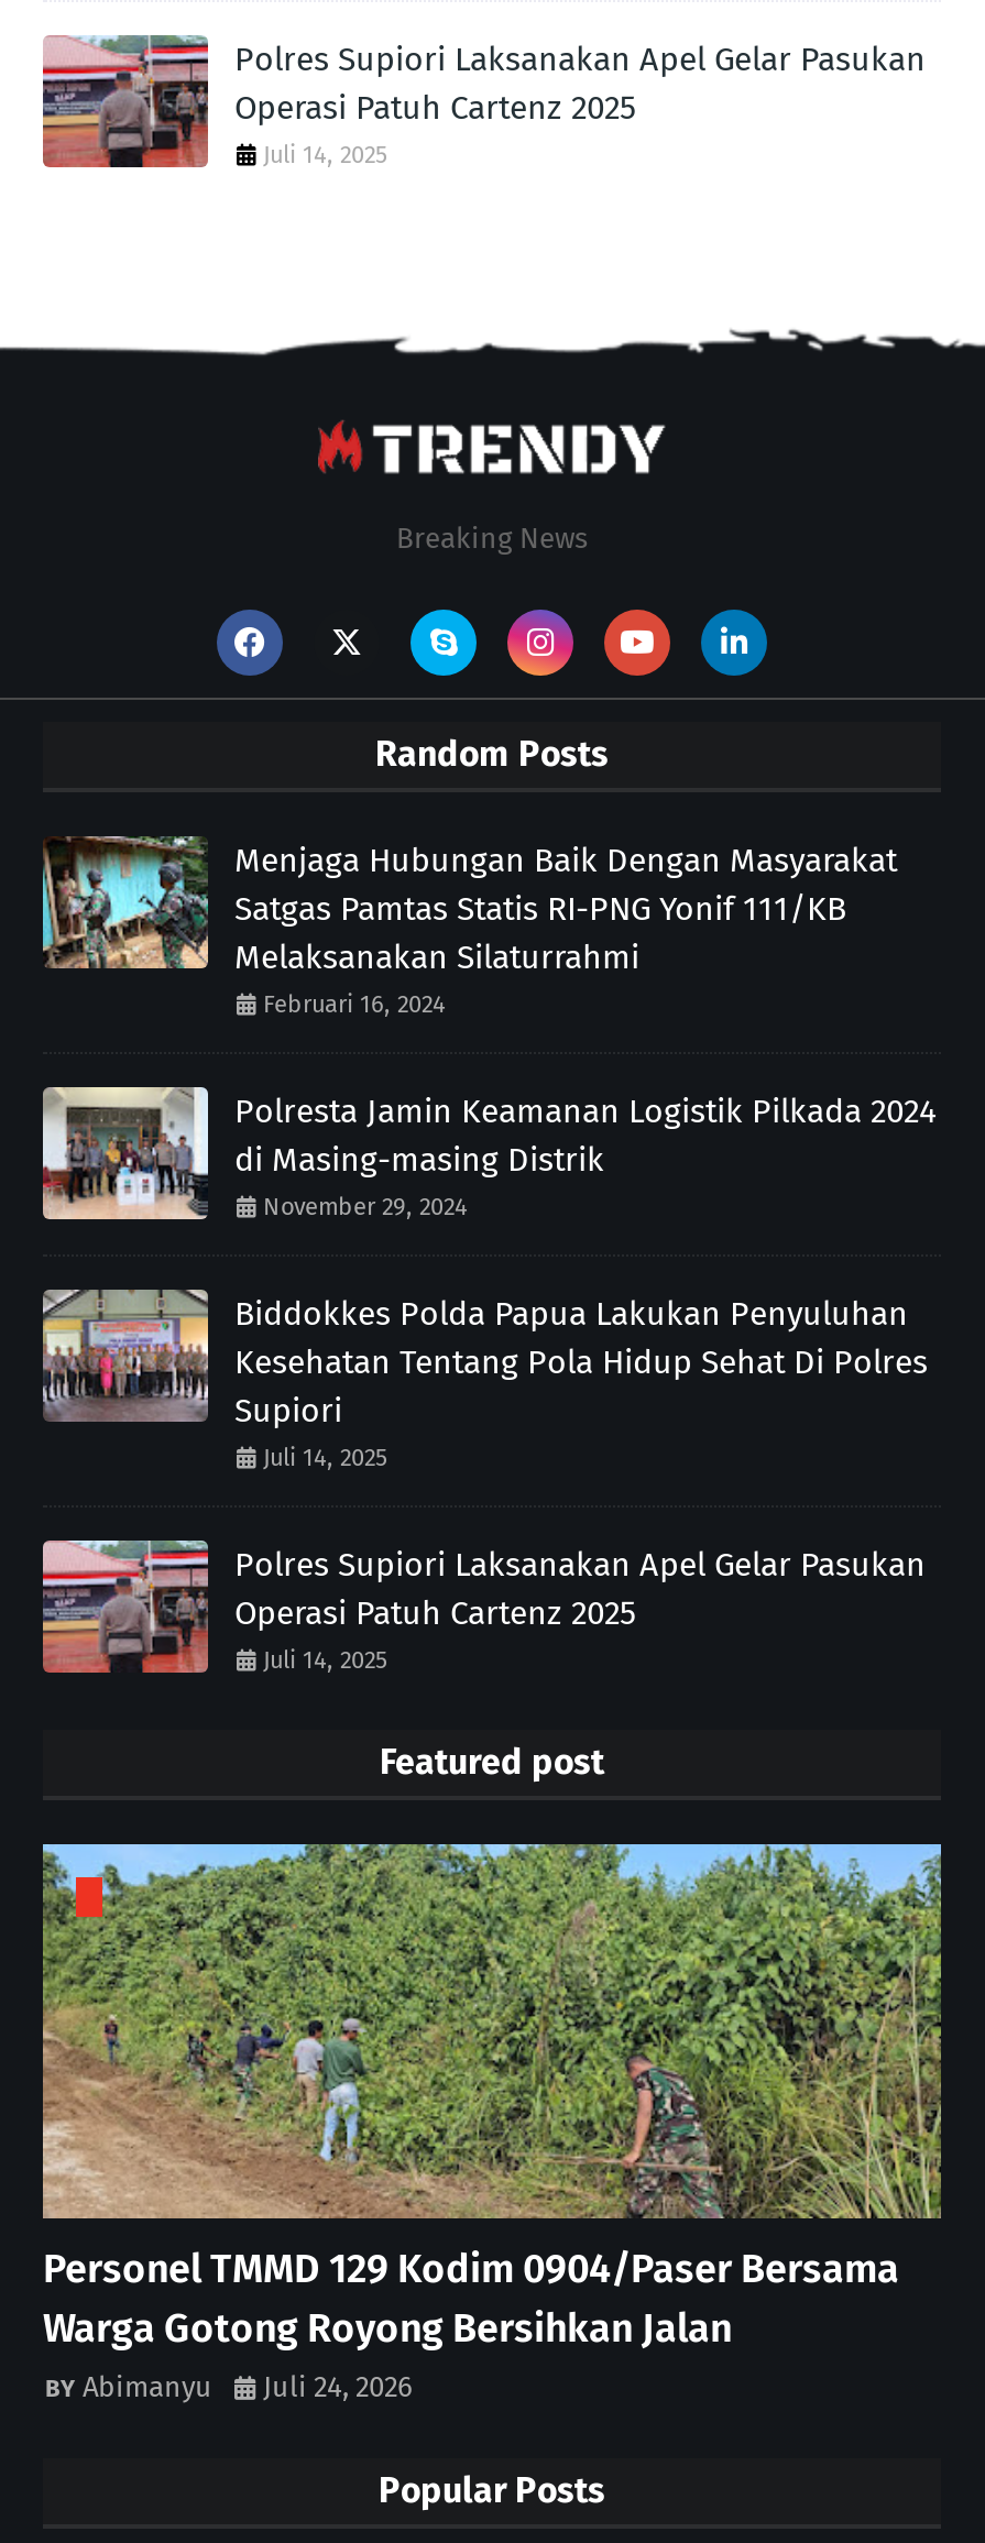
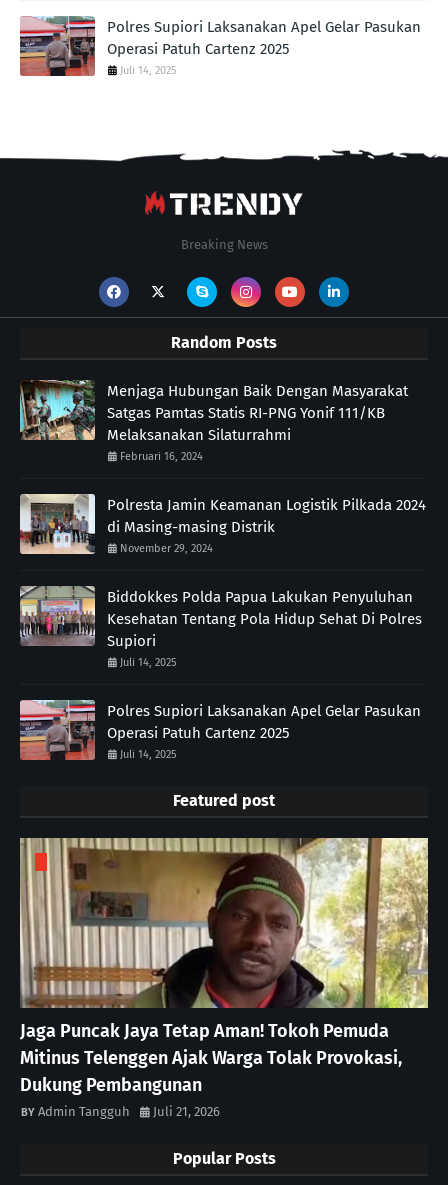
[43,1842,941,2404] [image] | Personel TMMD 129 Kodim 0904/Paser Bersama | Warga Gotong Royong Bersihkan Jalan | Abimanyu | Juli 24, 2026 -> [20,837,429,1119] [image] | Jaga Puncak Jaya Tetap Aman! Tokoh Pemuda | Mitinus Telenggen Ajak Warga Tolak Provokasi, | Dukung Pembangunan | Admin Tangguh | Juli 21, 2026

